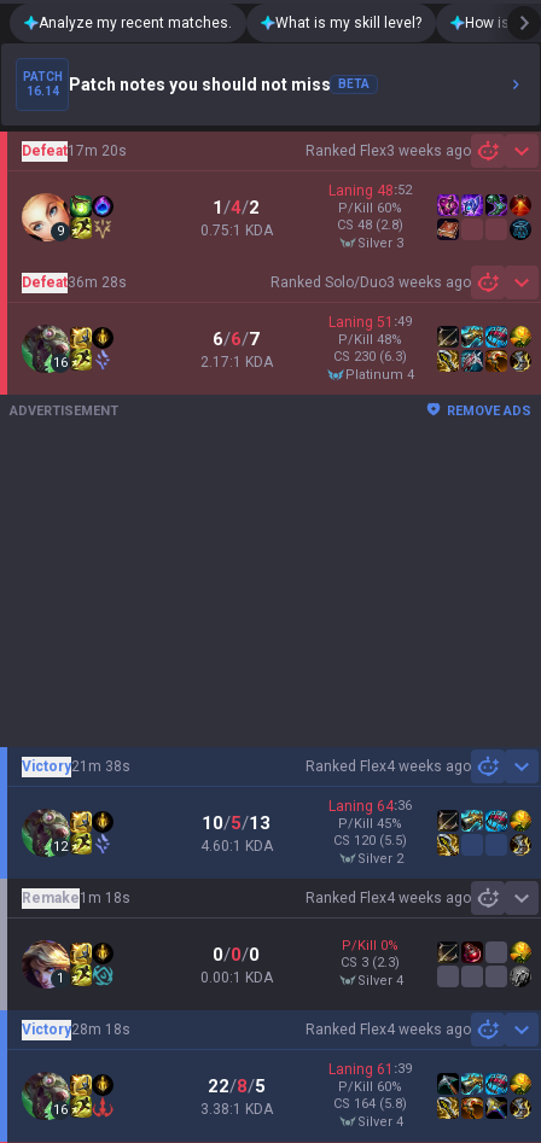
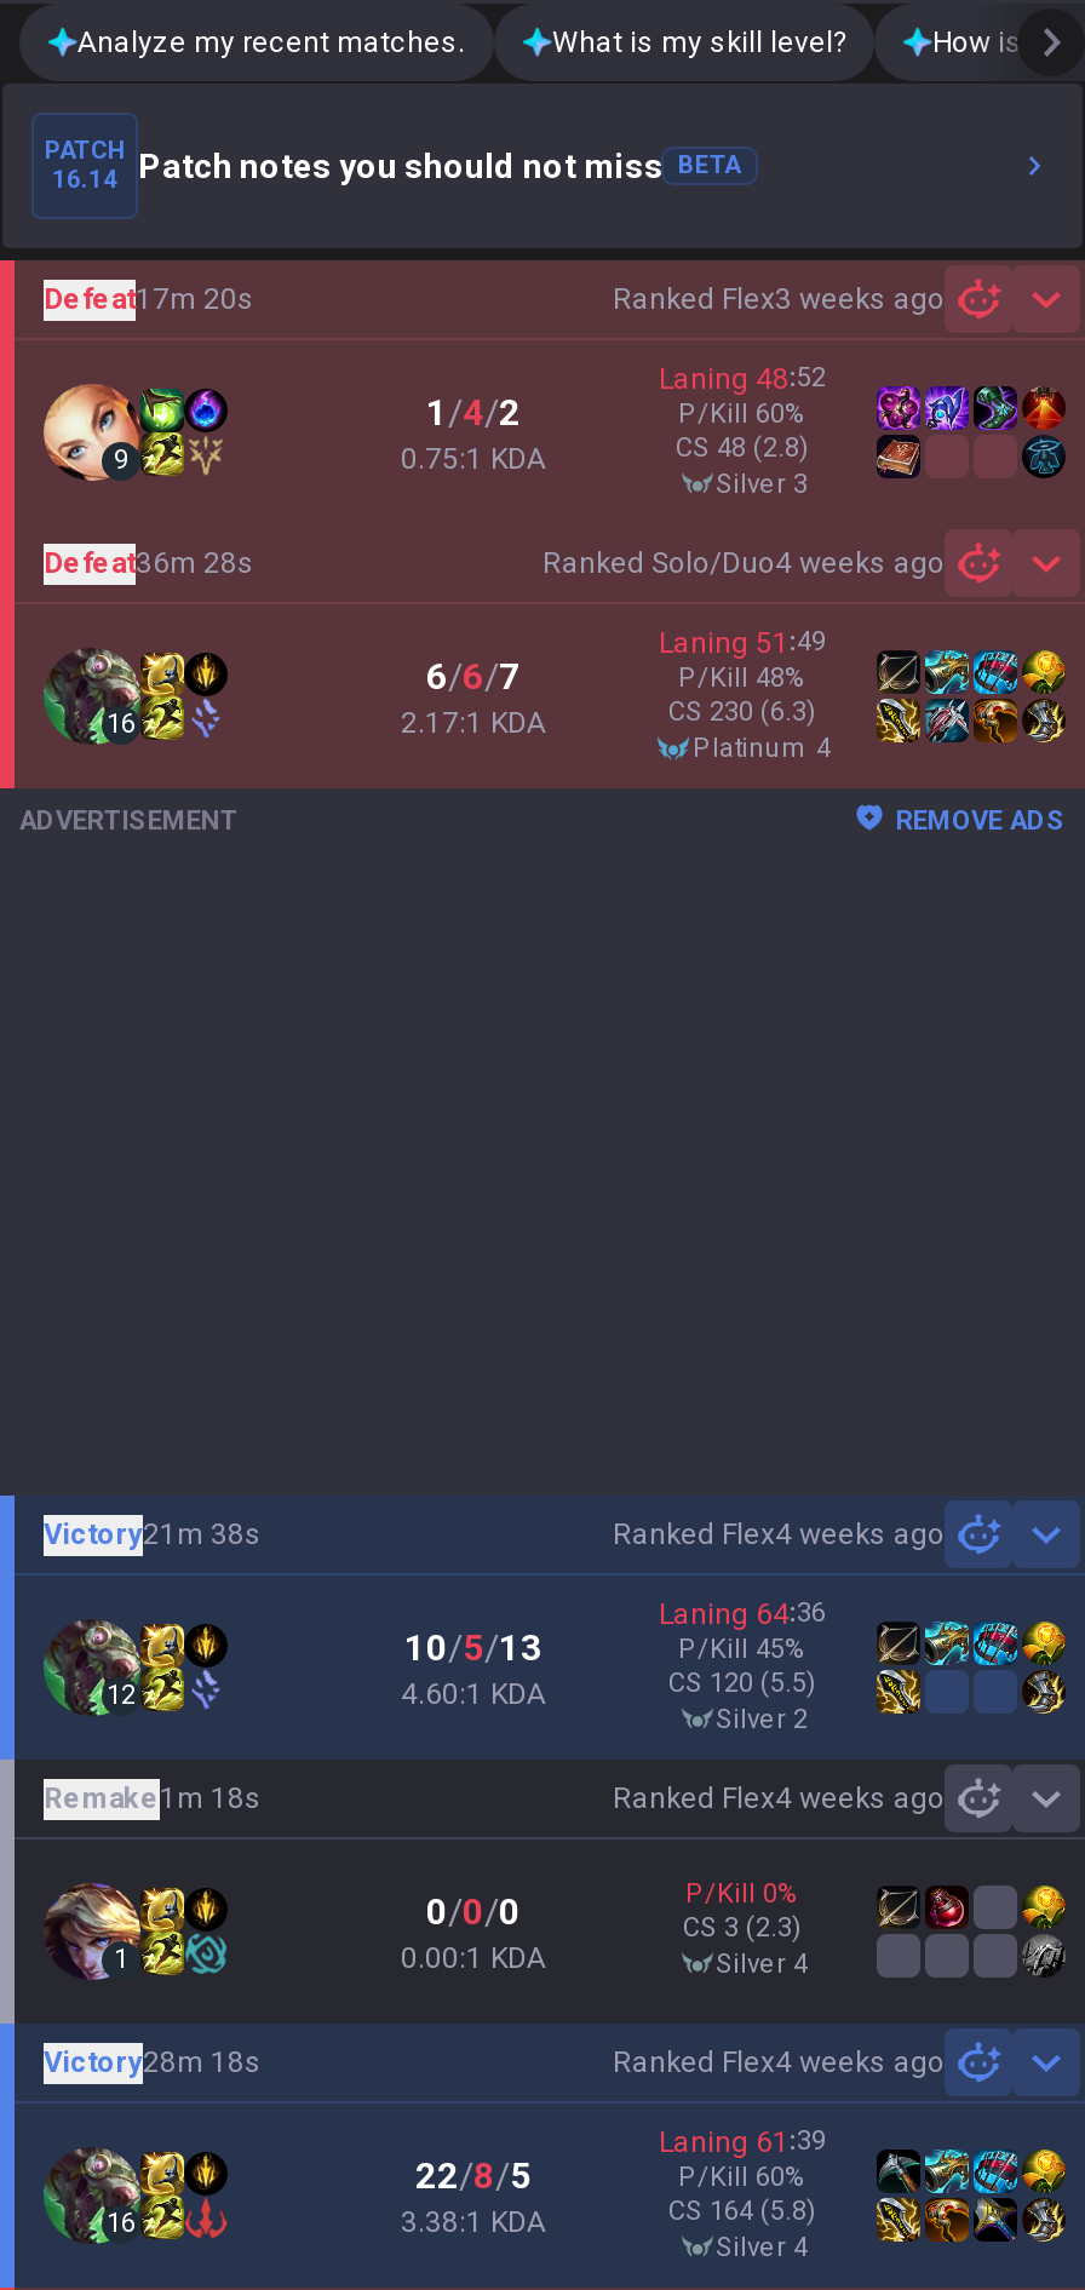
[270,273,471,291] Ranked Solo/Duo3 weeks ago -> [542,545,945,580] Ranked Solo/Duo4 weeks ago

